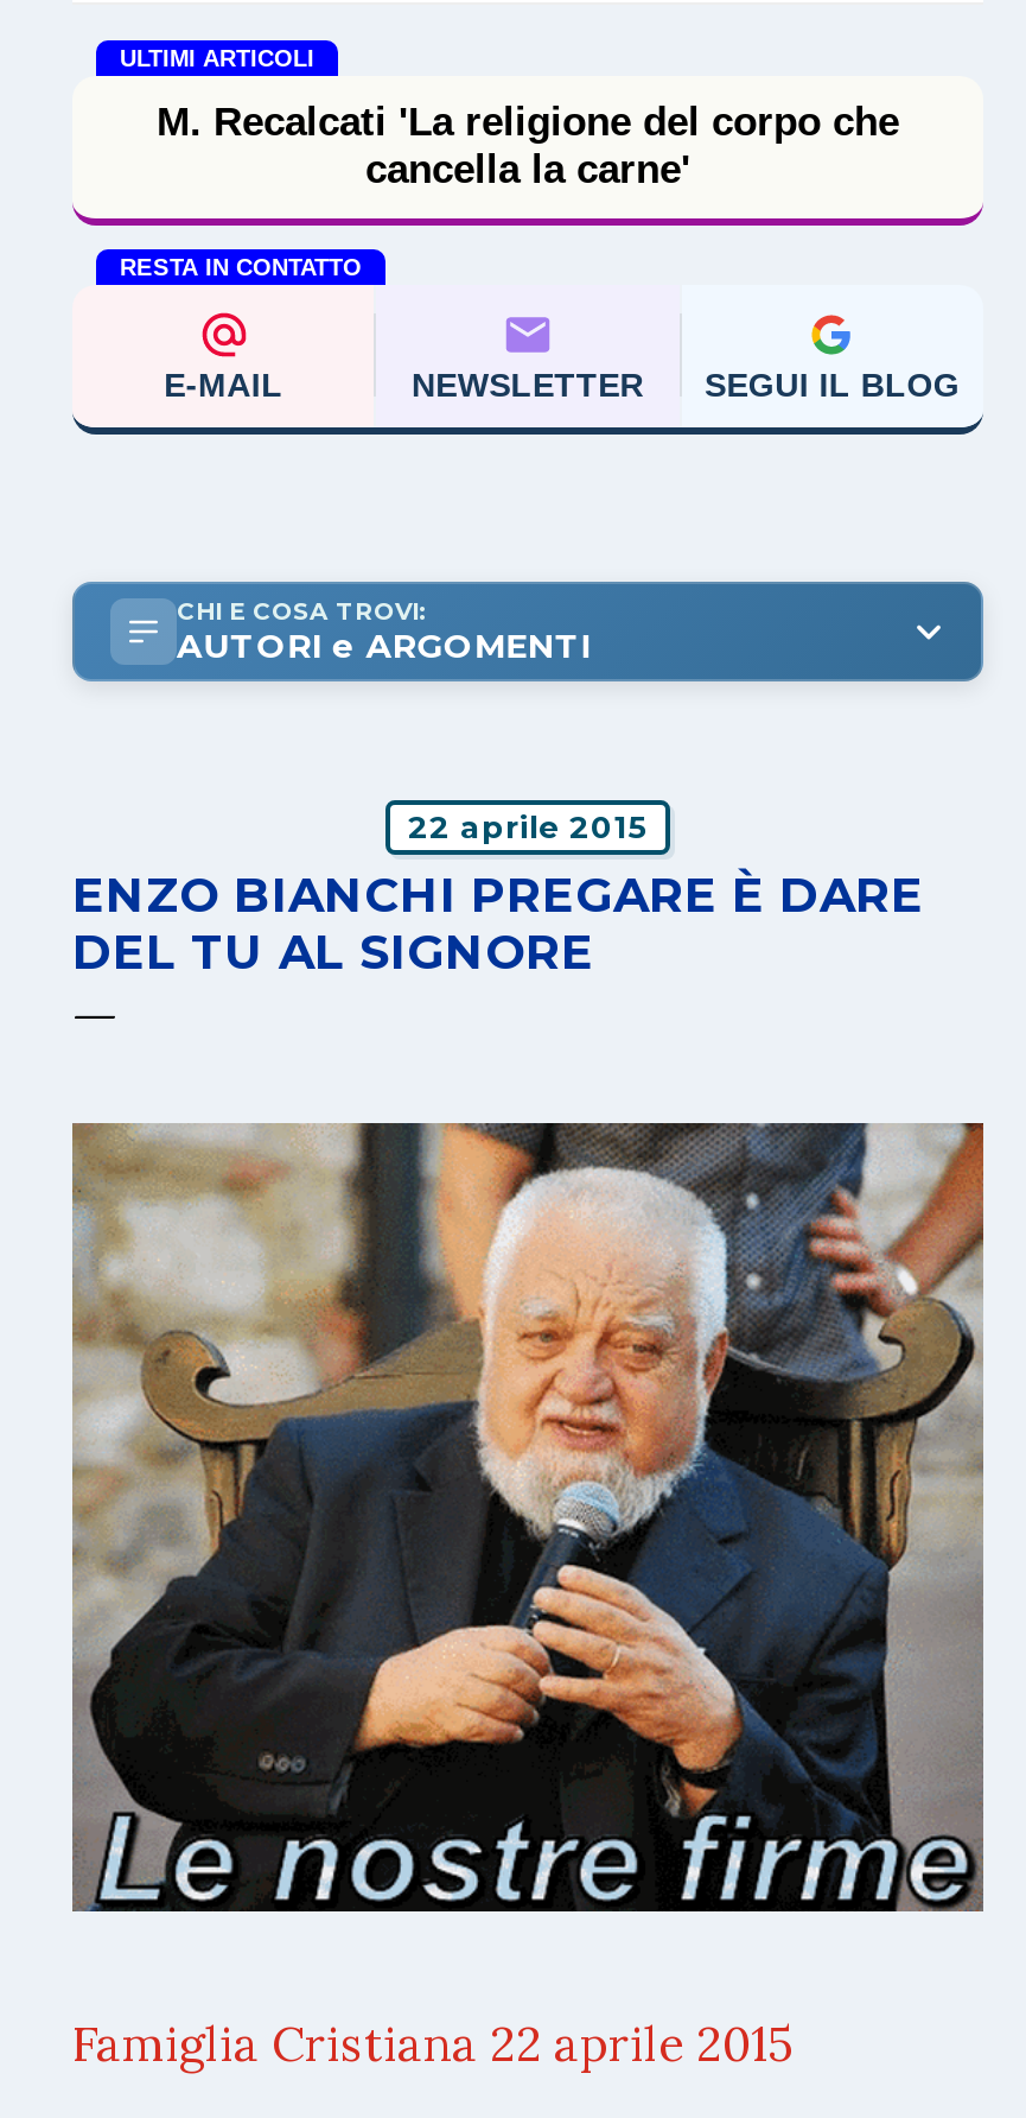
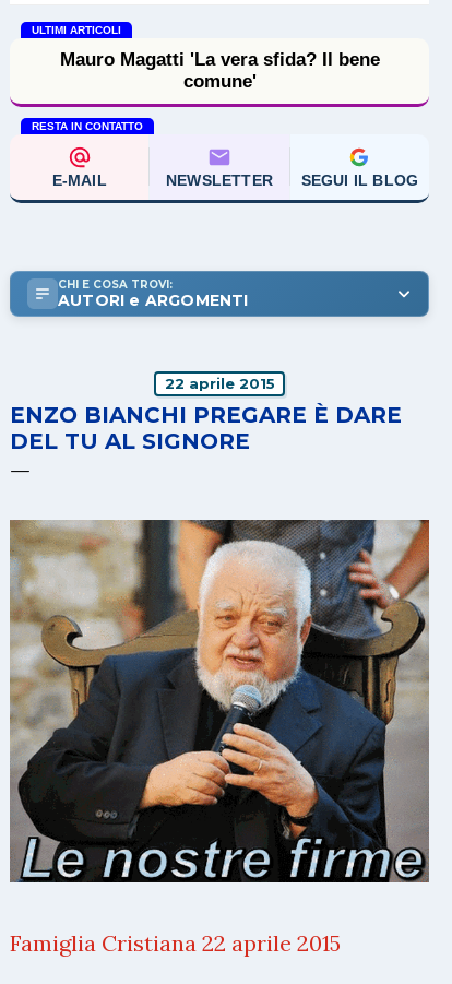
[157,99,899,192] M. Recalcati 'La religione del corpo che | cancella la carne' -> [60,49,379,92] Mauro Magatti 'La vera sfida? Il bene | comune'

